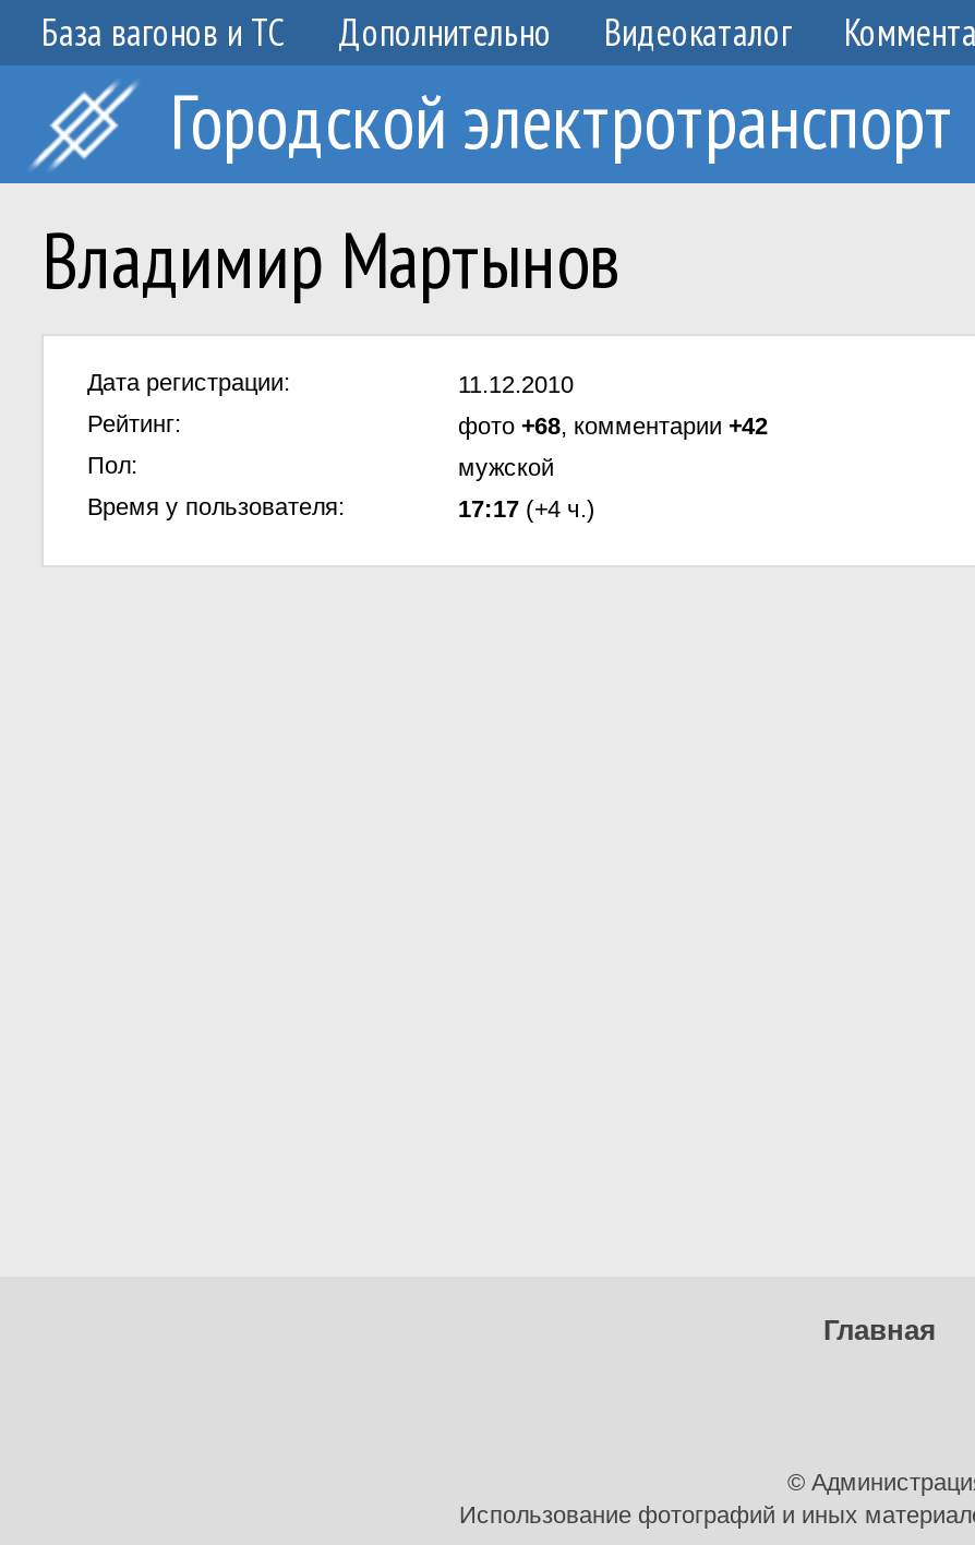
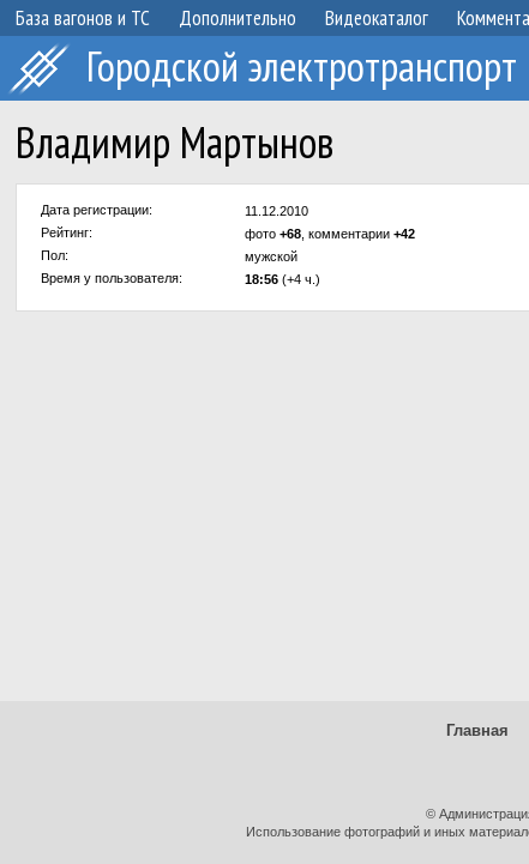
[458,495,595,522] 17:17 (+4 ч.) -> [245,272,320,286] 18:56 (+4 ч.)

